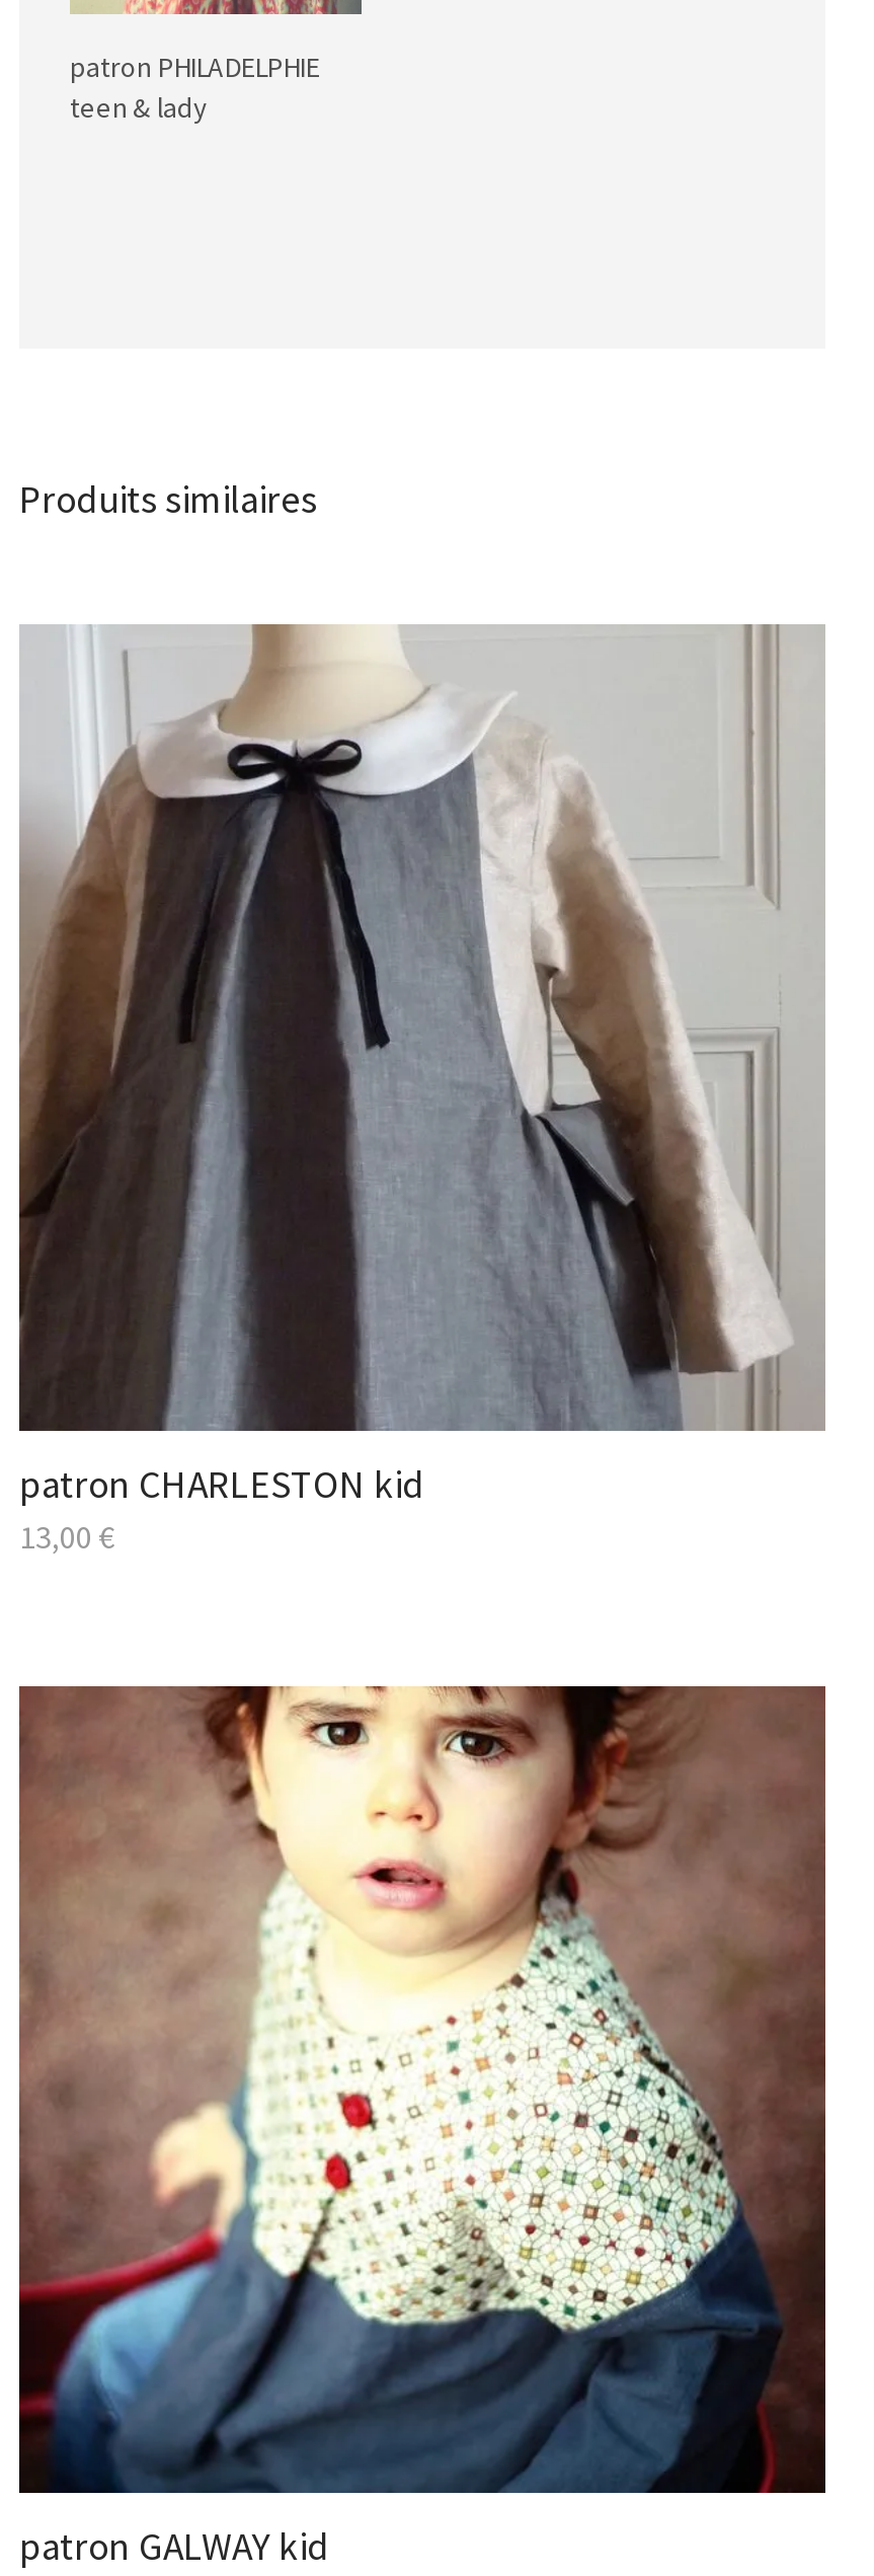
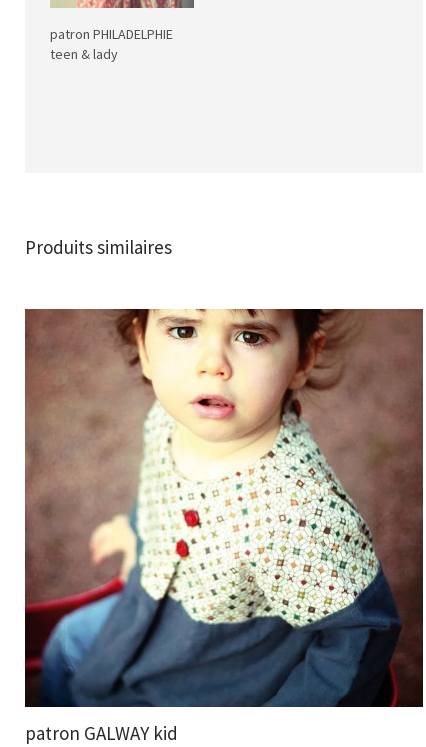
[19,622,823,1558] [image] | patron CHARLESTON kid | 13,00 € -> none

